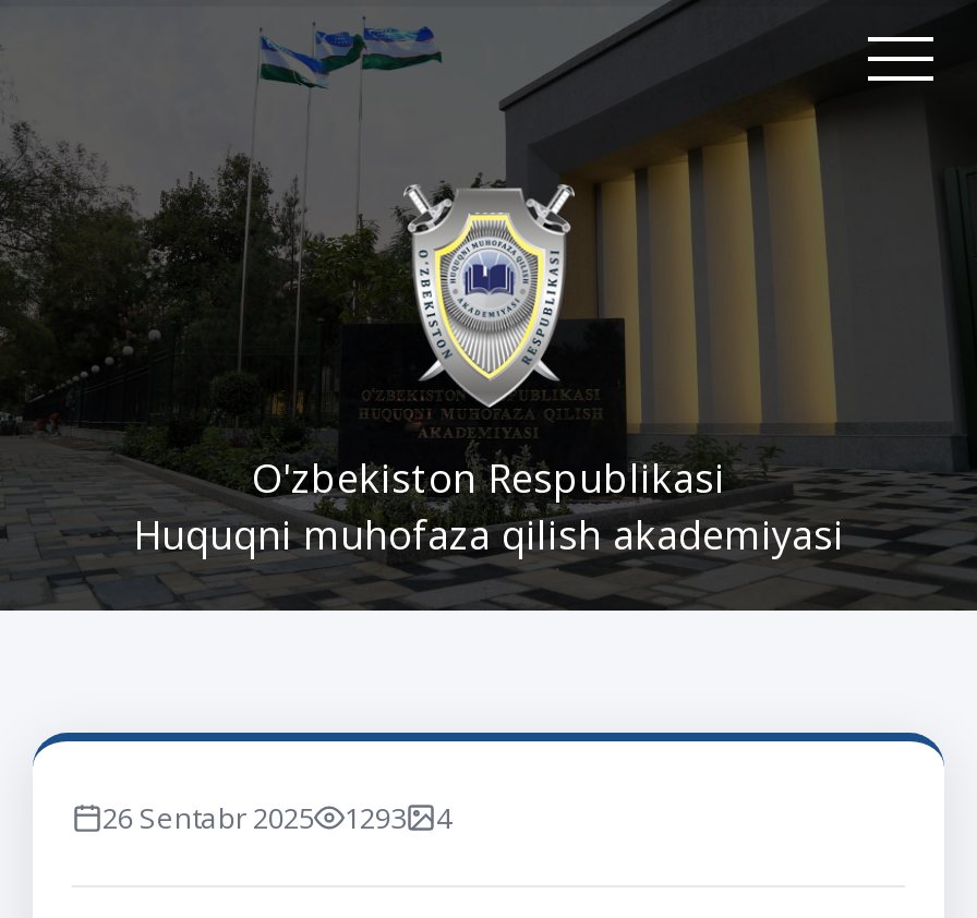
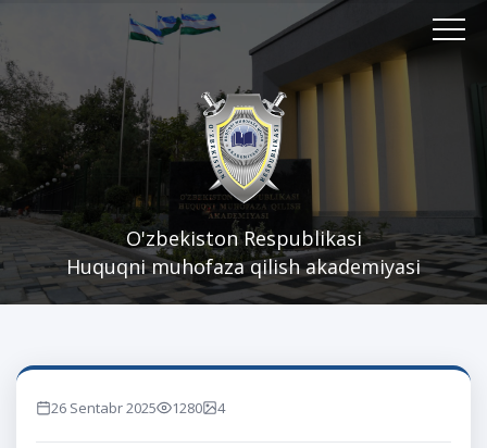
[102,798,451,837] 26 Sentabr 2025 1293 4 -> [51,398,225,418] 26 Sentabr 2025 1280 4

